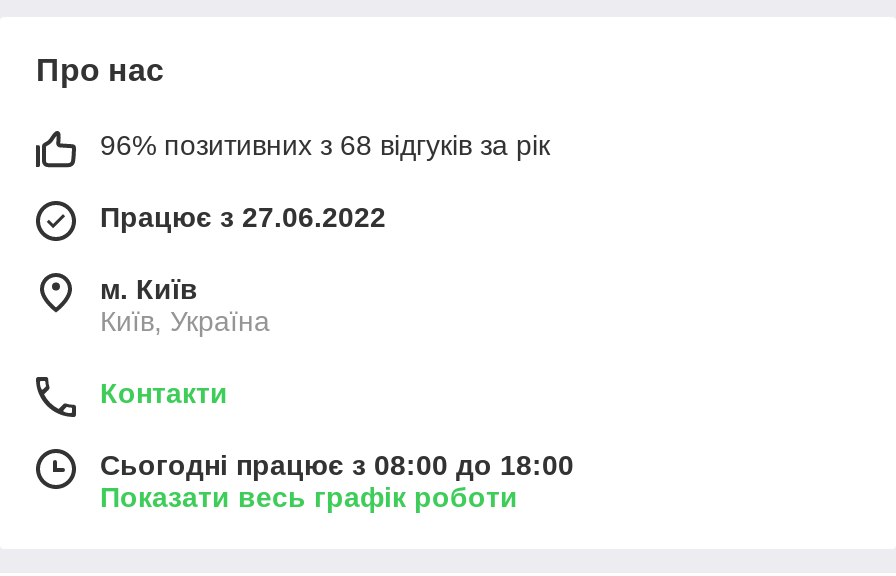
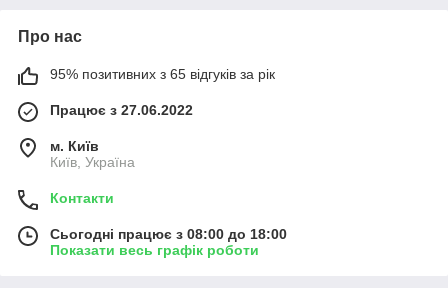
[100,129,550,161] 96% позитивних з 68 відгуків за рік -> [50,66,275,82] 95% позитивних з 65 відгуків за рік

